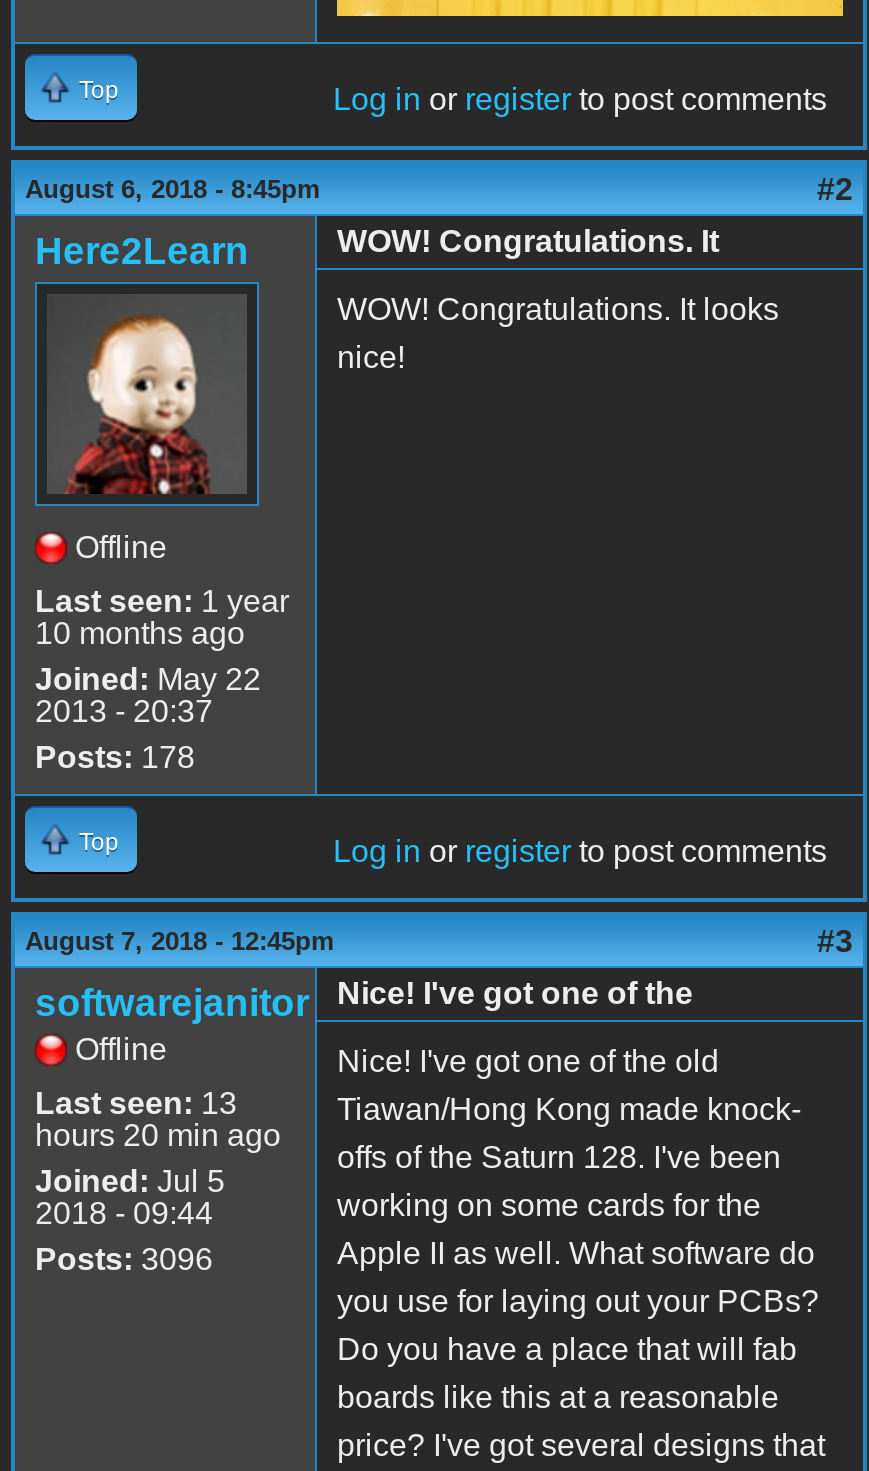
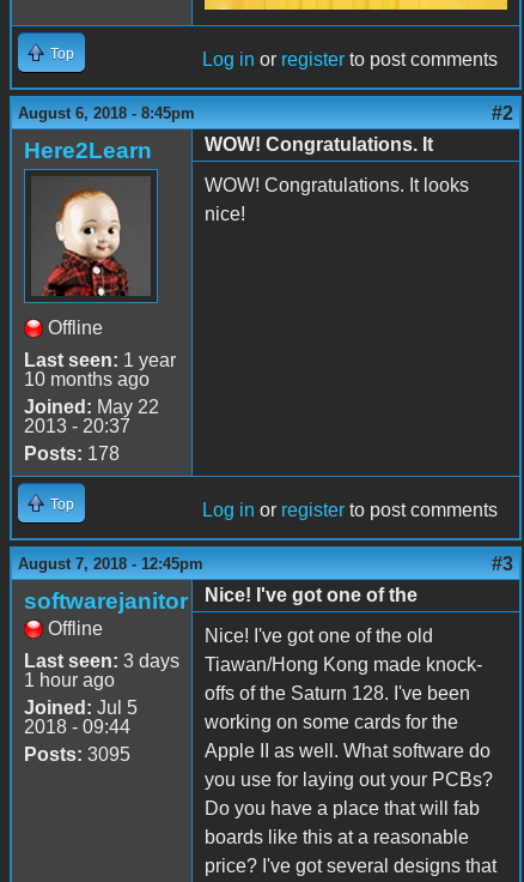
[35,1086,281,1152] Last seen: 13 | hours 20 min ago -> [24,651,179,690] Last seen: 3 days | 1 hour ago
[35,1242,213,1276] Posts: 3096 -> [24,744,130,765] Posts: 3095

